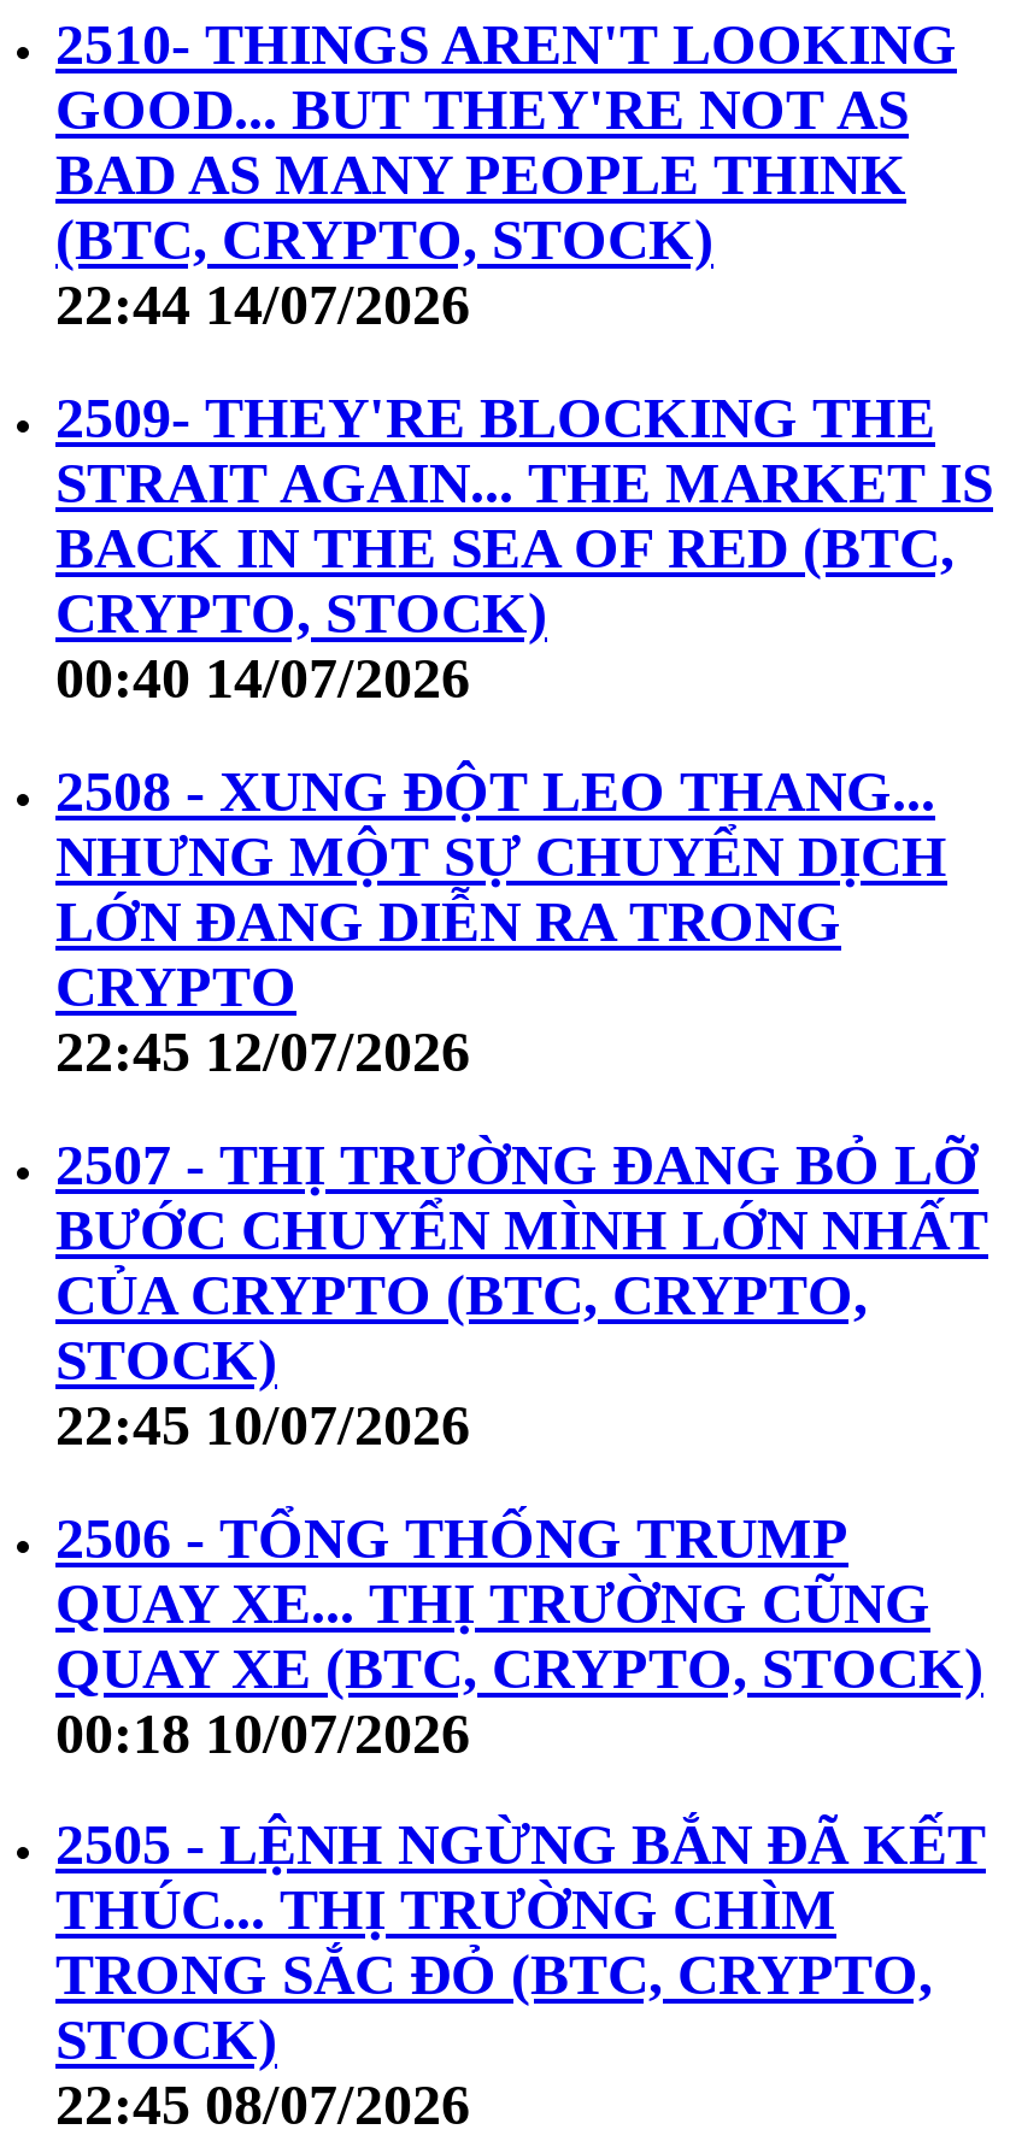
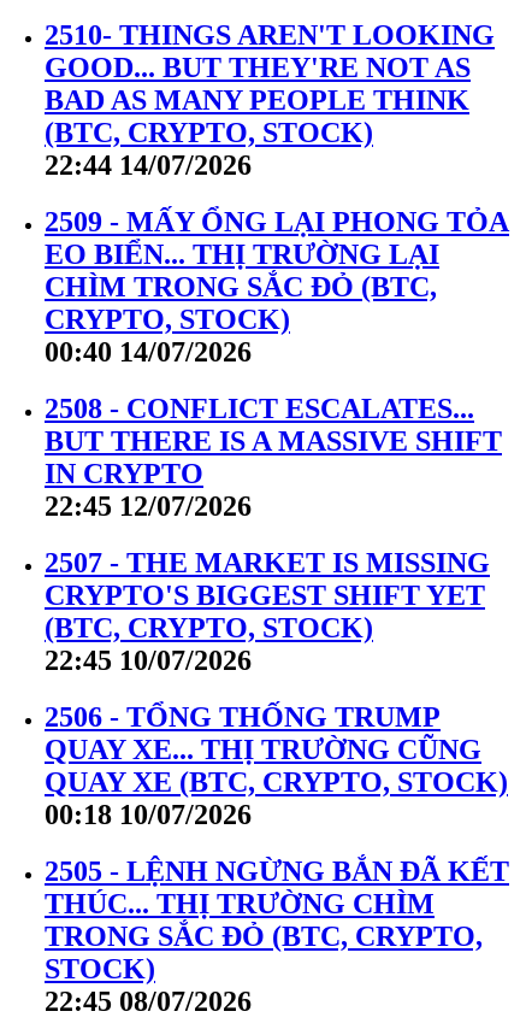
[55,386,993,579] 2509- THEY'RE BLOCKING THE | STRAIT AGAIN... THE MARKET IS | BACK IN THE SEA OF RED (BTC, -> [45,206,509,303] 2509 - MẤY ỔNG LẠI PHONG TỎA | EO BIỂN... THỊ TRƯỜNG LẠI | CHÌM TRONG SẮC ĐỎ (BTC,
[55,759,947,1017] 2508 - XUNG ĐỘT LEO THANG... | NHƯNG MỘT SỰ CHUYỂN DỊCH | LỚN ĐANG DIỄN RA TRONG | CRYPTO -> [45,393,502,489] 2508 - CONFLICT ESCALATES... | BUT THERE IS A MASSIVE SHIFT | IN CRYPTO
[55,1132,988,1390] 2507 - THỊ TRƯỜNG ĐANG BỎ LỠ | BƯỚC CHUYỂN MÌNH LỚN NHẤT | CỦA CRYPTO (BTC, CRYPTO, | STOCK) -> [45,547,490,643] 2507 - THE MARKET IS MISSING | CRYPTO'S BIGGEST SHIFT YET | (BTC, CRYPTO, STOCK)

